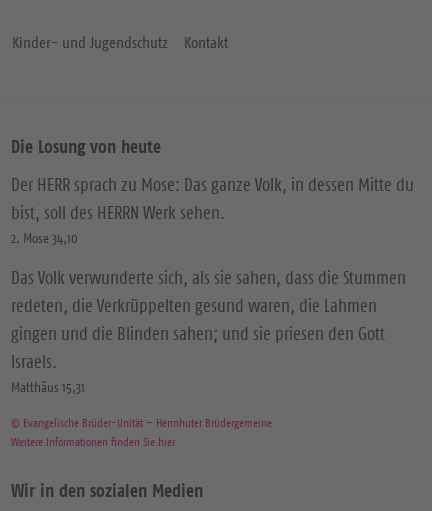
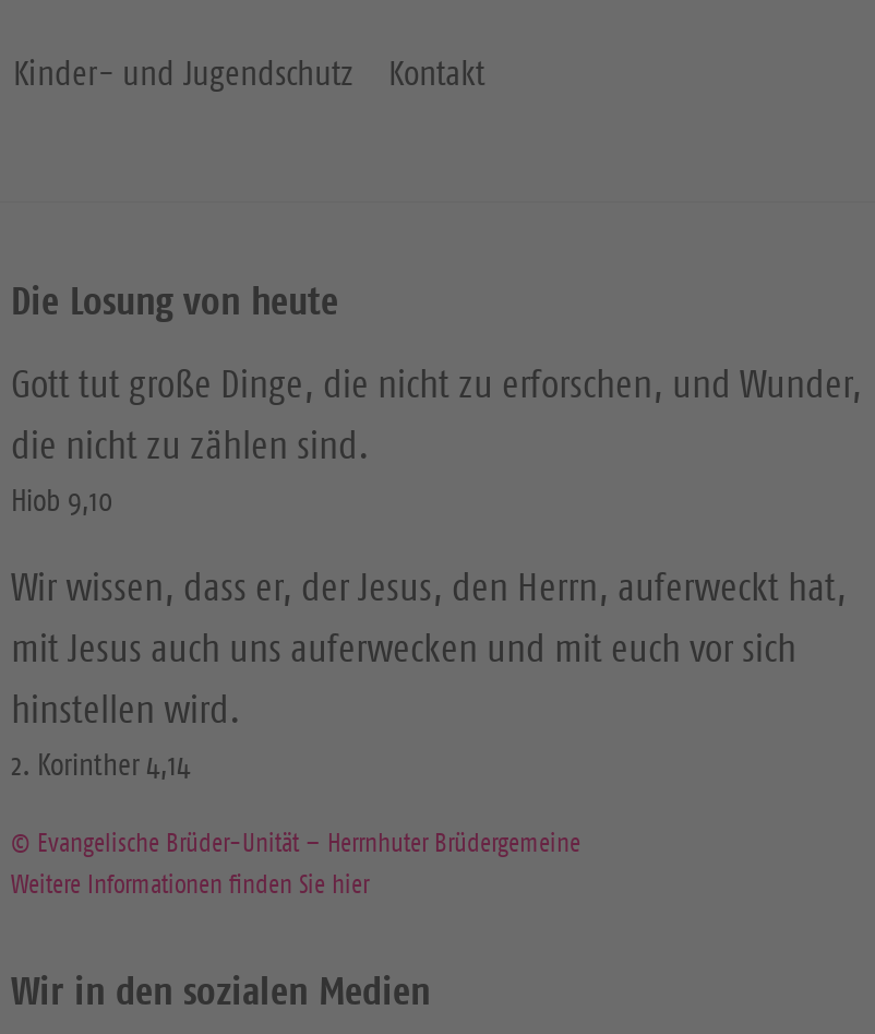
[11,174,414,247] Der HERR sprach zu Mose: Das ganze Volk, in dessen Mitte du | bist, soll des HERRN Werk sehen. | 2. Mose 34,10 -> [11,361,862,521] Gott tut große Dinge, die nicht zu erforschen, und Wunder, | die nicht zu zählen sind. | Hiob 9,10
[11,267,406,396] Das Volk verwunderte sich, als sie sahen, dass die Stummen | redeten, die Verkrüppelten gesund waren, die Lahmen | gingen und die Blinden sahen; und sie priesen den Gott | Israels. | Matthäus 15,31 -> [11,564,847,785] Wir wissen, dass er, der Jesus, den Herrn, auferweckt hat, | mit Jesus auch uns auferwecken und mit euch vor sich | hinstellen wird. | 2. Korinther 4,14

